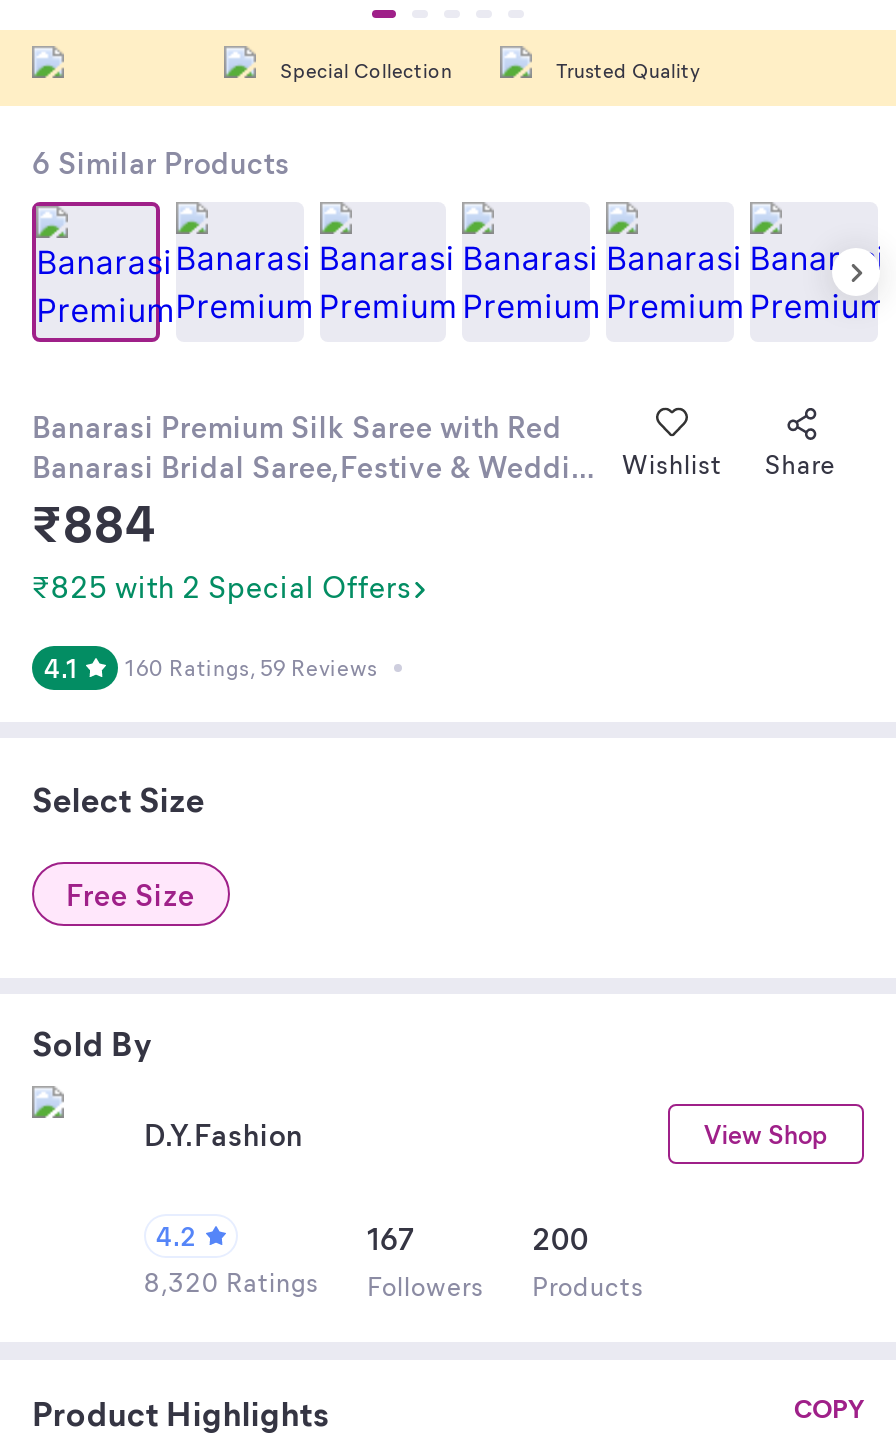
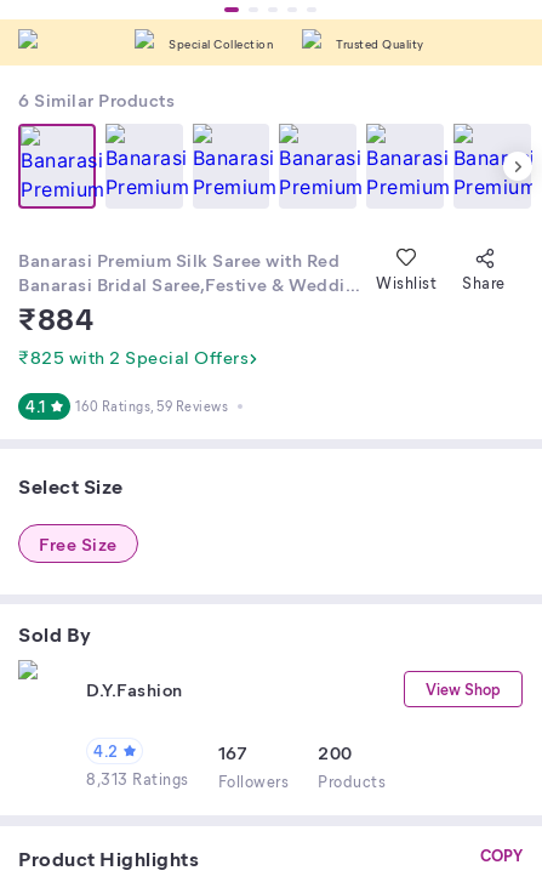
[144,1264,644,1302] 8,320 Ratings Followers Products -> [86,768,386,791] 8,313 Ratings Followers Products

